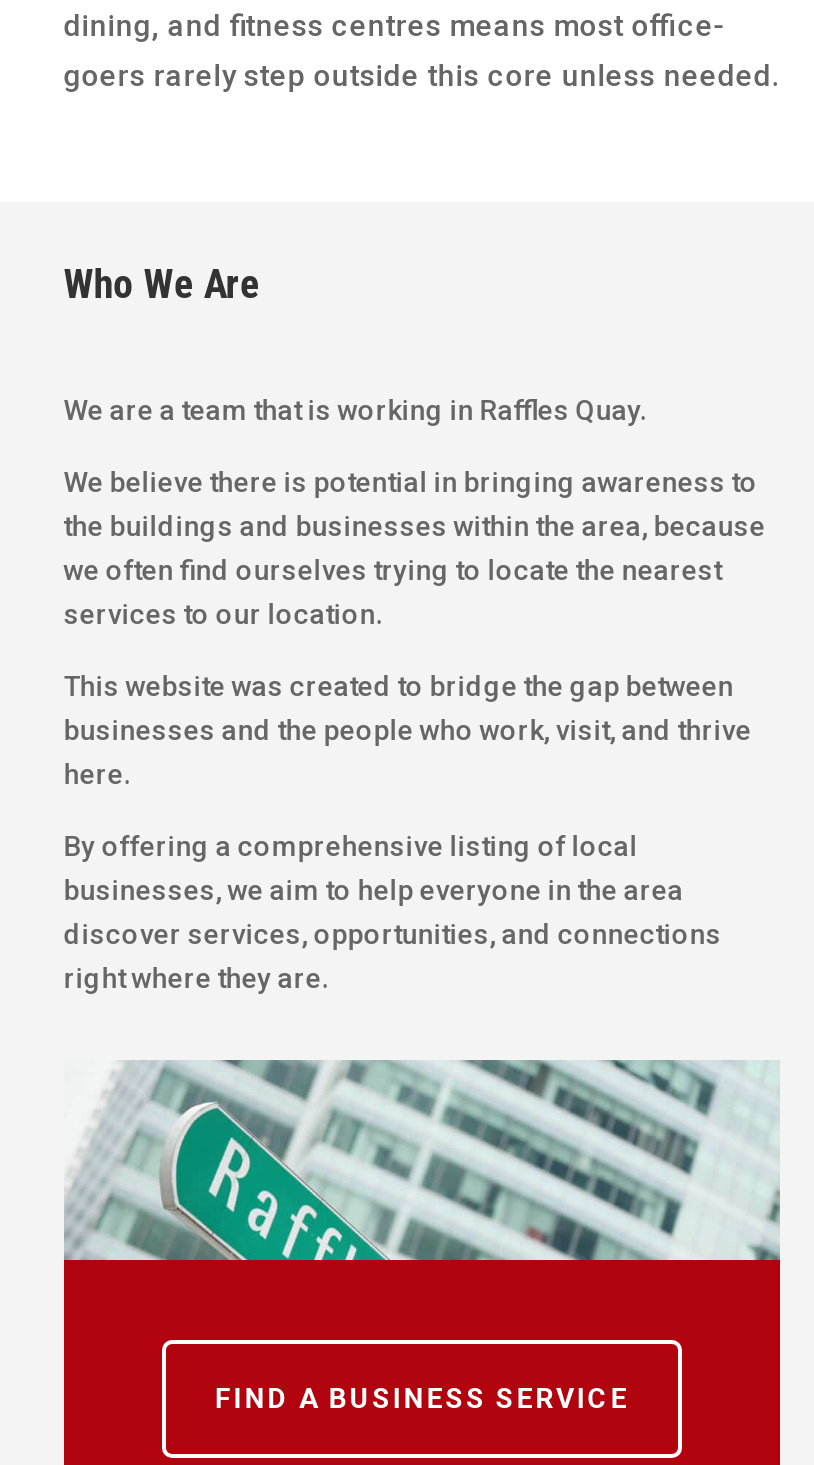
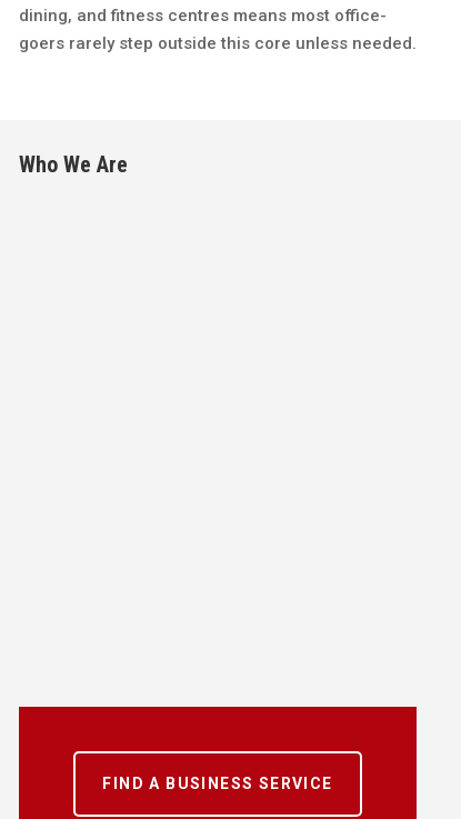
[64,394,766,994] We are a team that is working in Raffles Quay. | We believe there is potential in bringing awareness to | the buildings and businesses within the area, because | we often find ourselves trying to locate the nearest | services to our location. | This website was created to bridge the gap between | businesses and the people who work, visit, and thrive | here. | By offering a comprehensive listing of local | businesses, we aim to help everyone in the area | discover services, opportunities, and connections | right where they are. -> none
[64,1059,782,1263] [image] -> none

